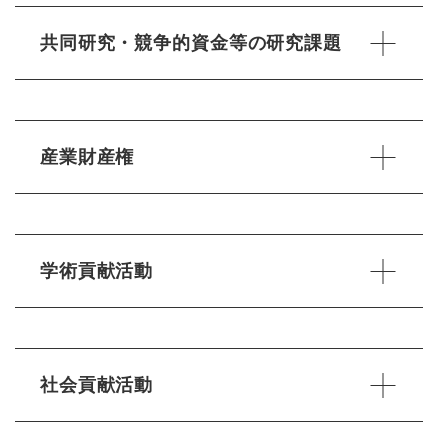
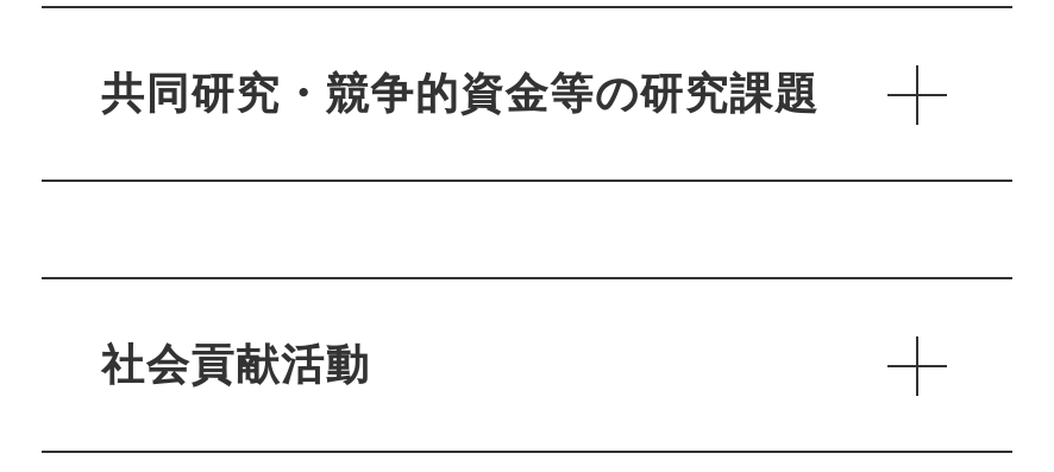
[40,146,134,167] 産業財産権 -> none
[40,260,153,281] 学術貢献活動 -> none

